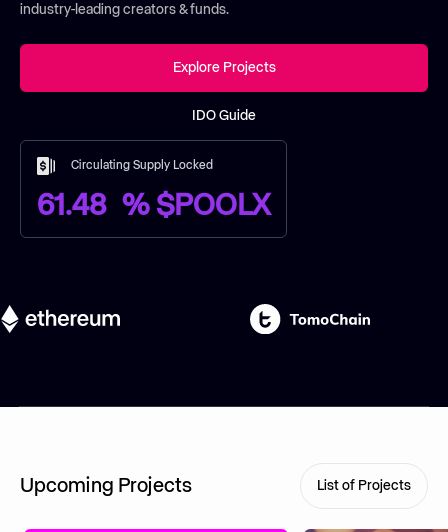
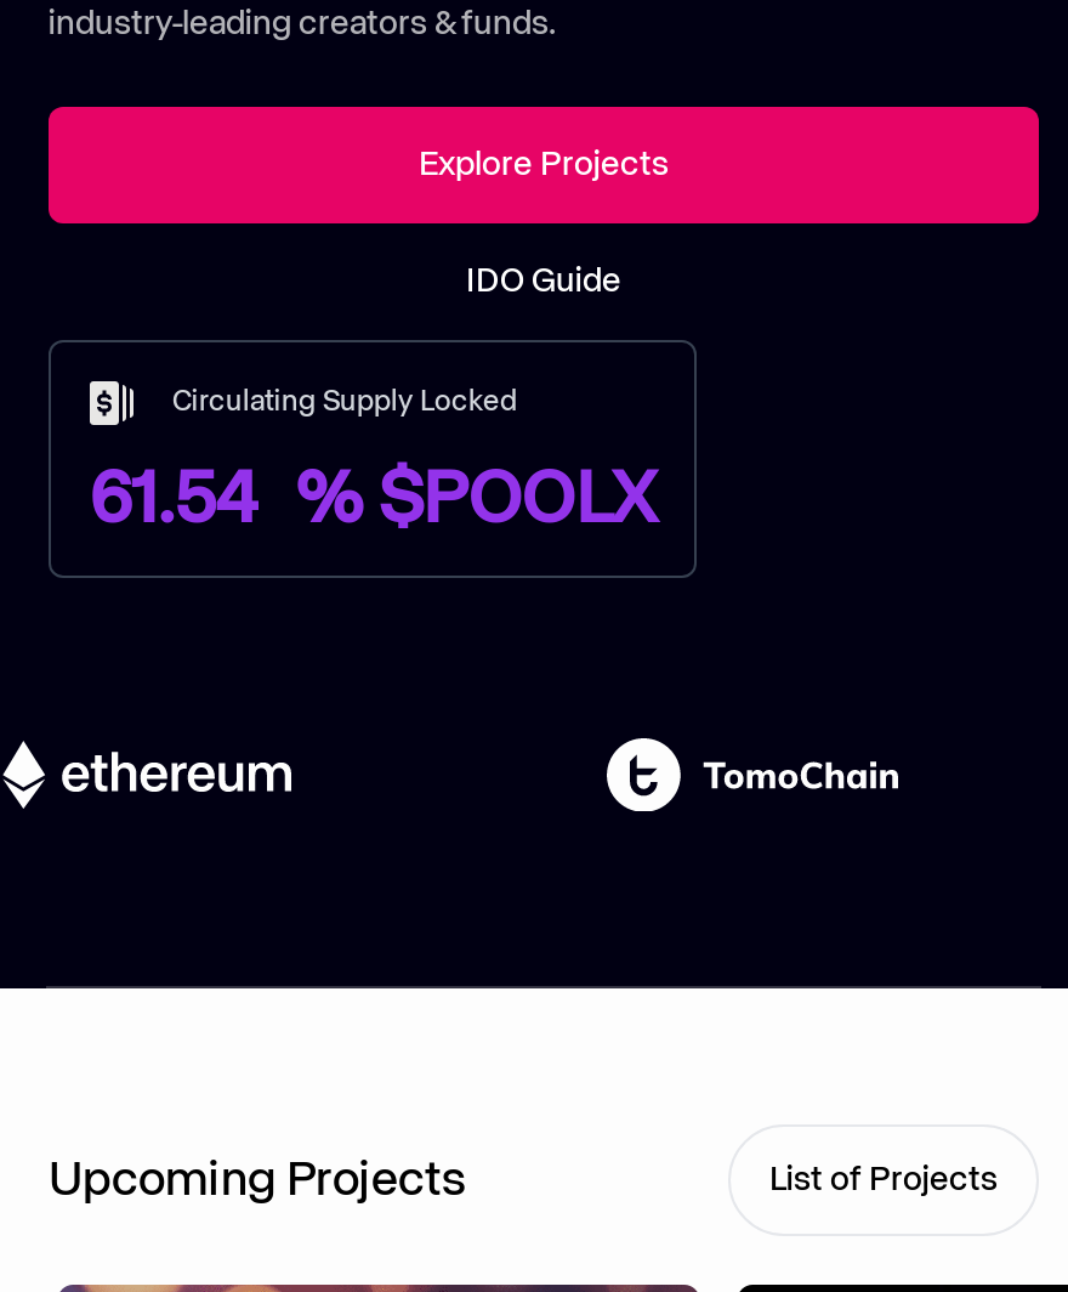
[37,191,270,221] 61.48 % $POOLX -> [90,464,655,537] 61.54 % $POOLX

